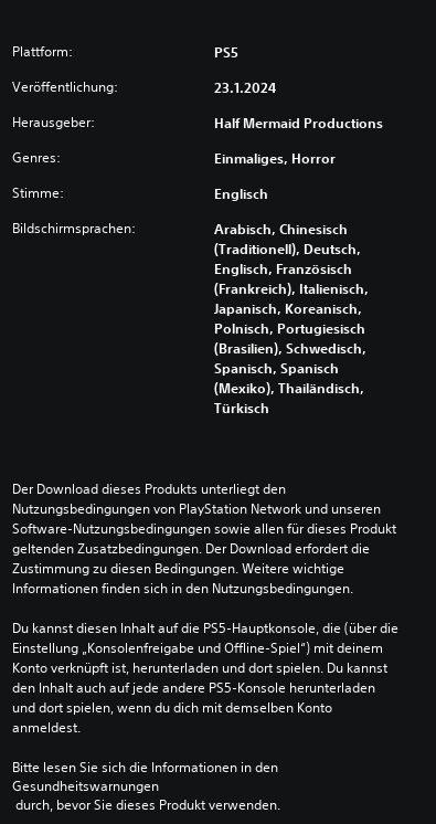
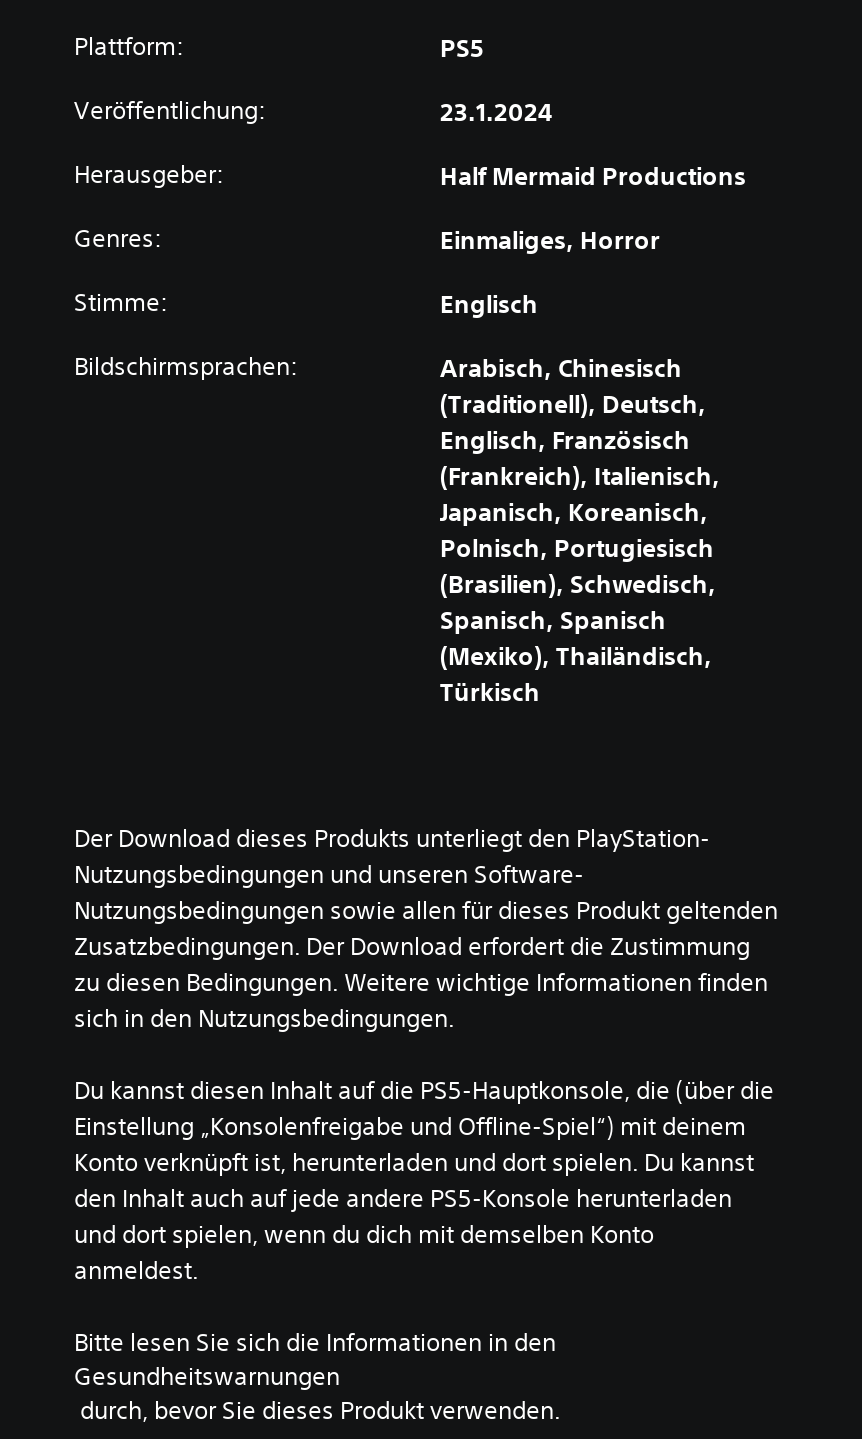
[12,479,396,597] Der Download dieses Produkts unterliegt den | Nutzungsbedingungen von PlayStation Network und unseren | Software-Nutzungsbedingungen sowie allen für dieses Produkt | geltenden Zusatzbedingungen. Der Download erfordert die | Zustimmung zu diesen Bedingungen. Weitere wichtige | Informationen finden sich in den Nutzungsbedingungen. -> [74,820,778,1034] Der Download dieses Produkts unterliegt den PlayStation- | Nutzungsbedingungen und unseren Software- | Nutzungsbedingungen sowie allen für dieses Produkt geltenden | Zusatzbedingungen. Der Download erfordert die Zustimmung | zu diesen Bedingungen. Weitere wichtige Informationen finden | sich in den Nutzungsbedingungen.

